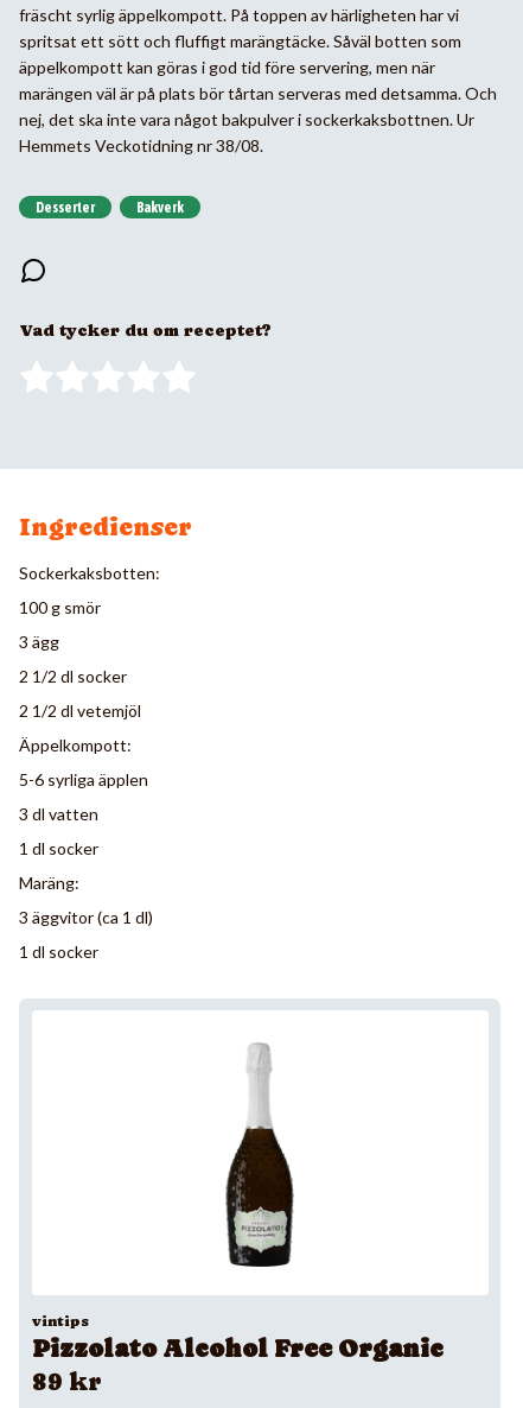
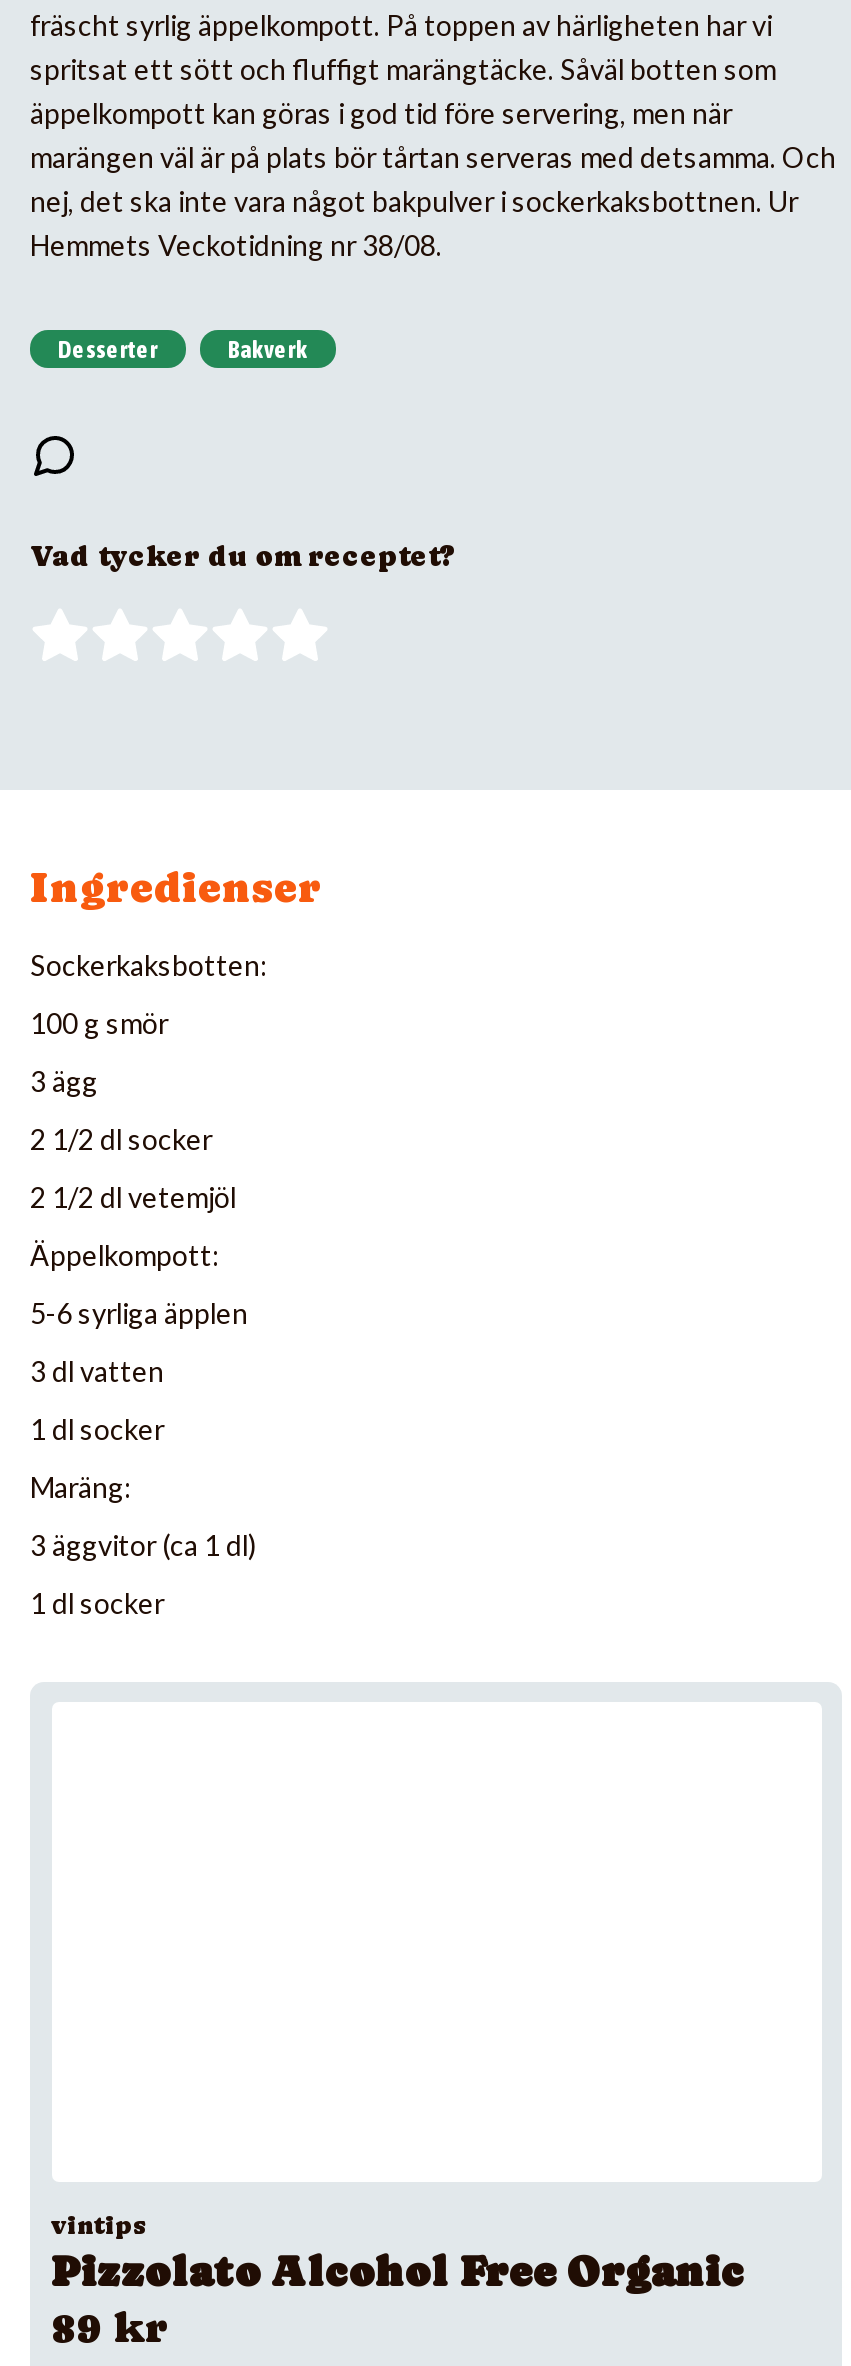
[225,1042,294,1268] [image] -> none

